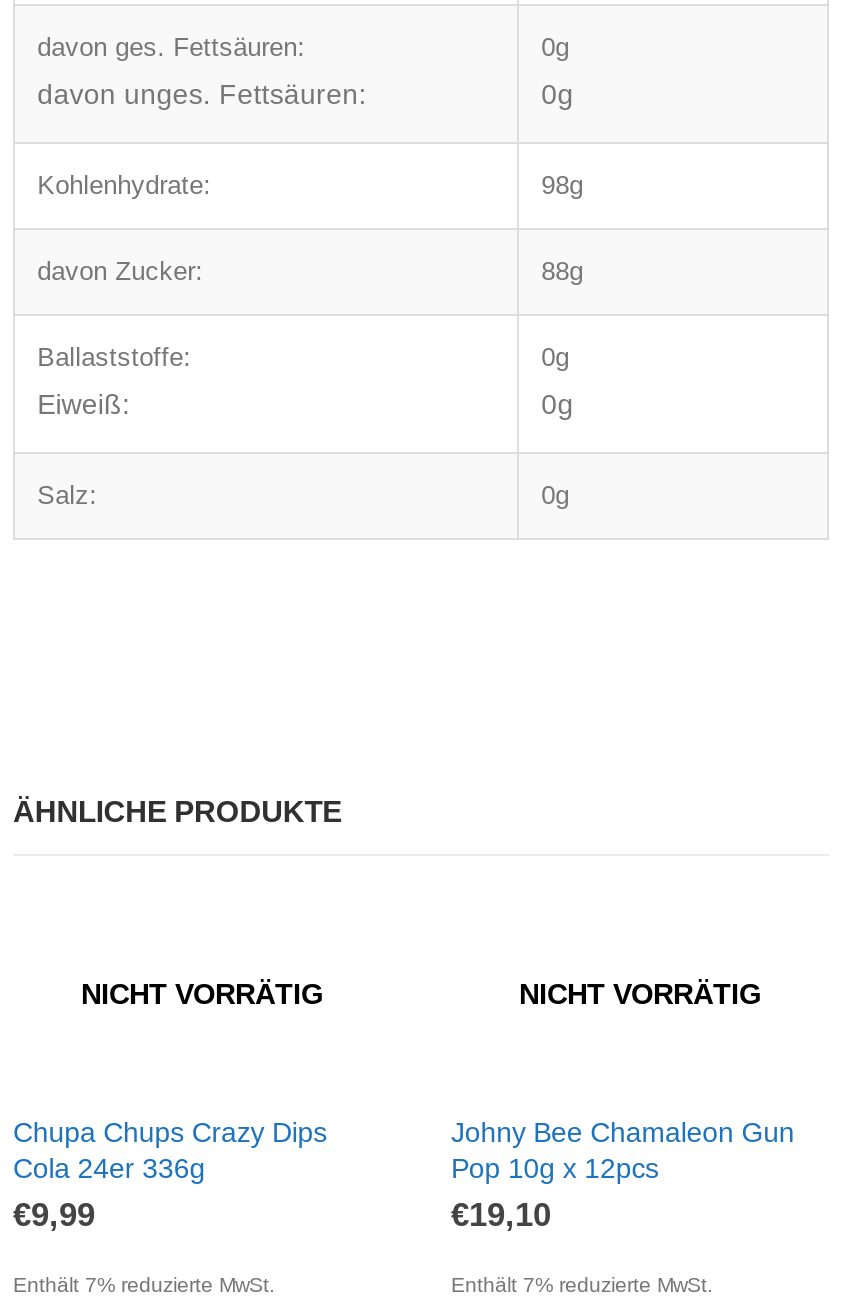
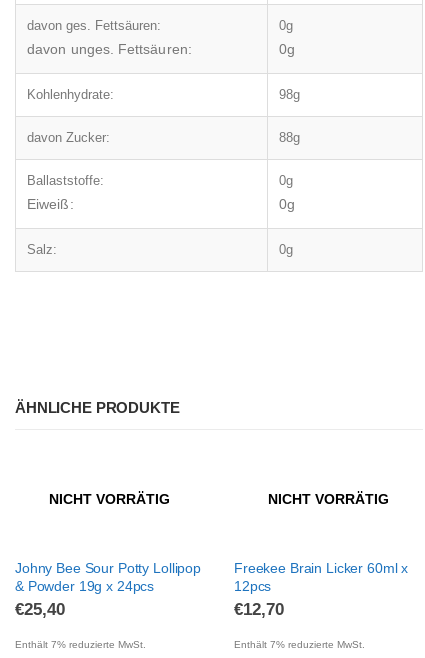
[13,1116,327,1234] Chupa Chups Crazy Dips | Cola 24er 336g | €9,99 -> [15,560,201,619] Johny Bee Sour Potty Lollipop | & Powder 19g x 24pcs | €25,40
[451,1116,795,1234] Johny Bee Chamaleon Gun | Pop 10g x 12pcs | €19,10 -> [234,560,408,619] Freekee Brain Licker 60ml x | 12pcs | €12,70

